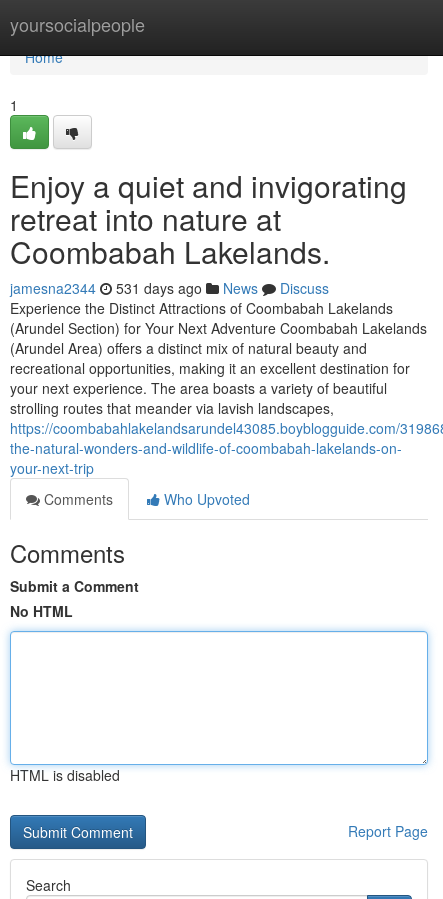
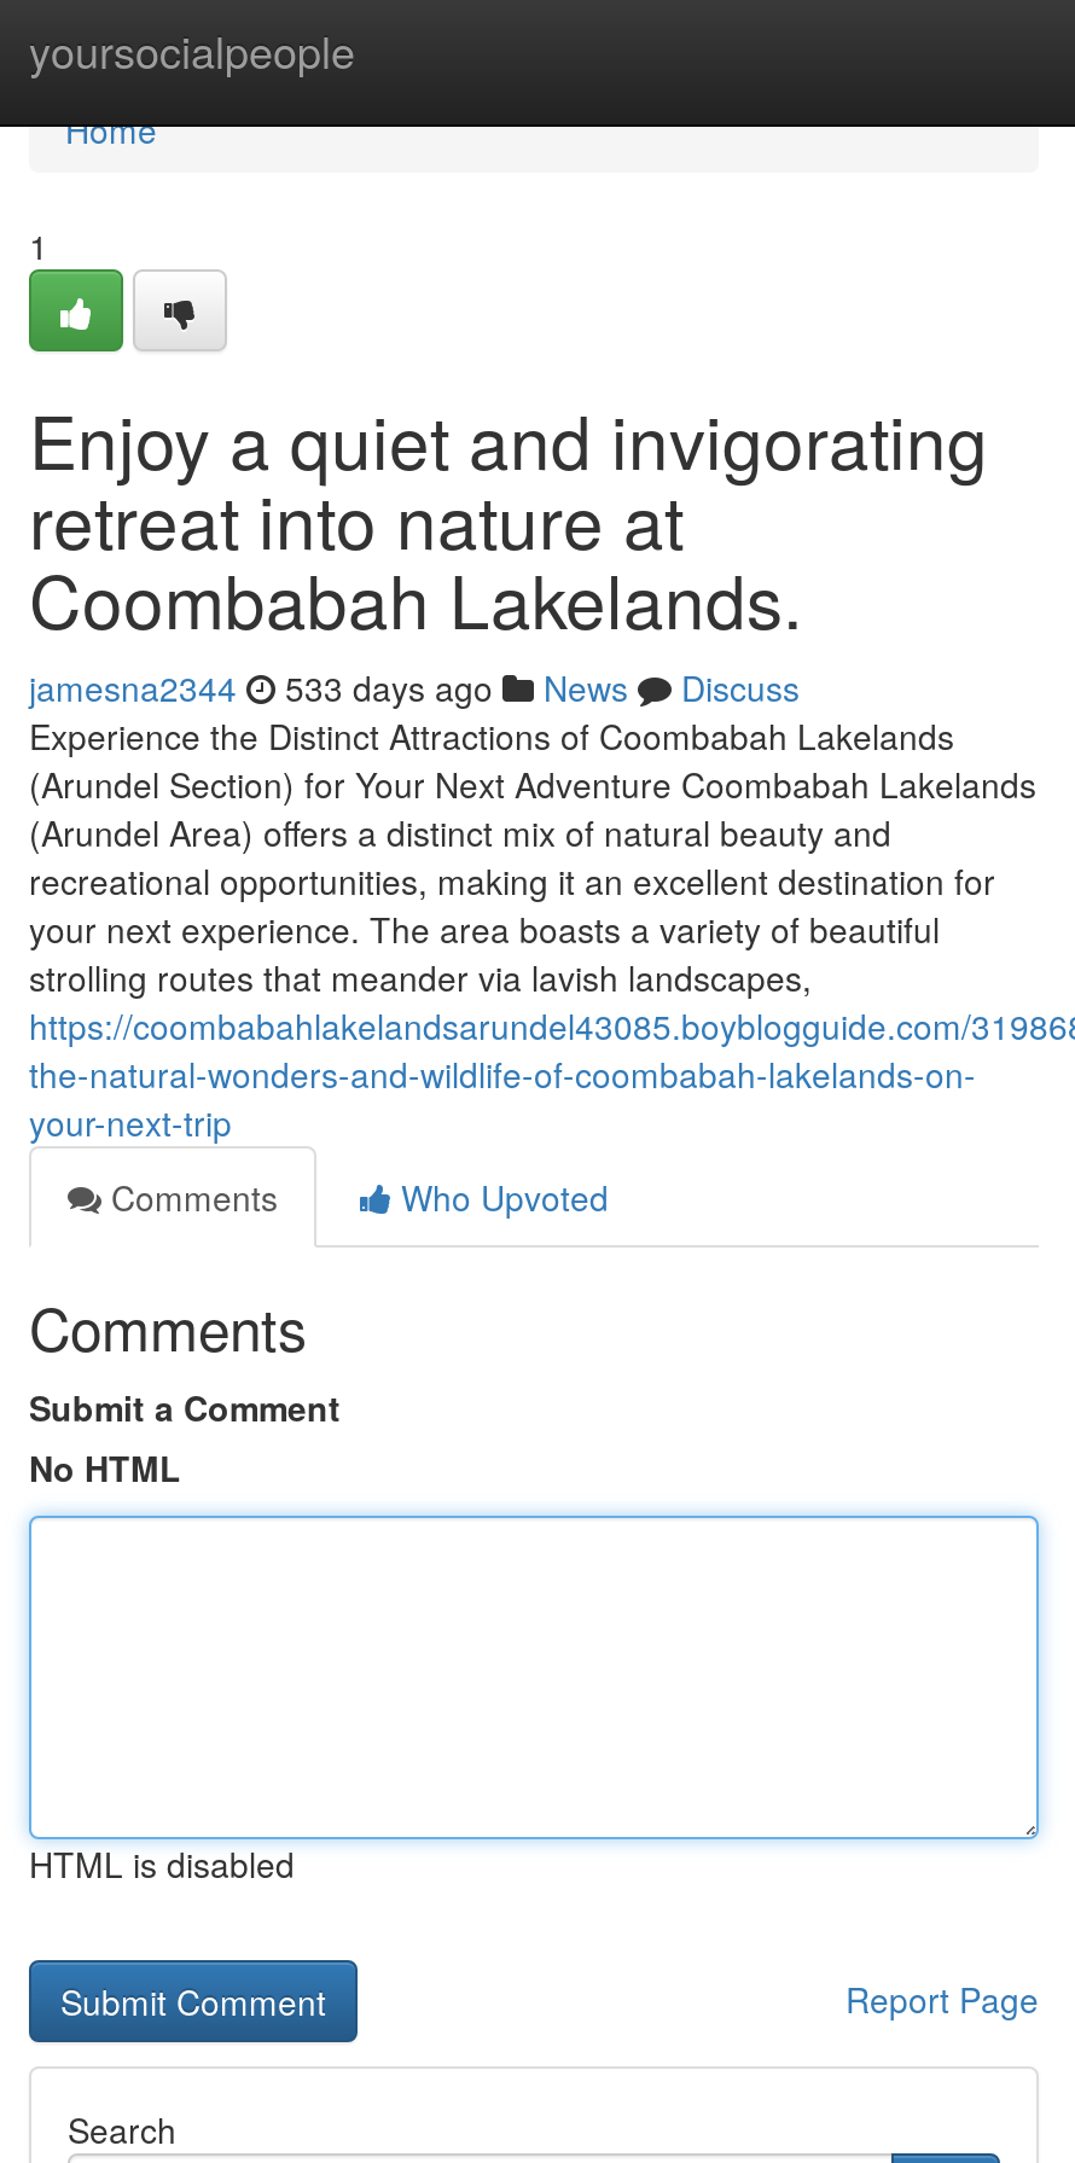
[10,278,329,298] jamesna2344 531 days ago News Discuss -> [29,663,800,711] jamesna2344 533 days ago News Discuss

